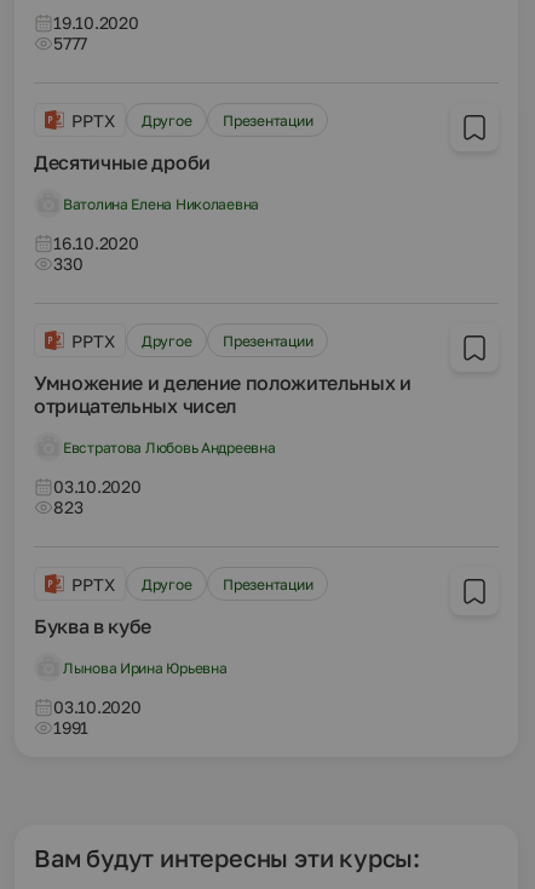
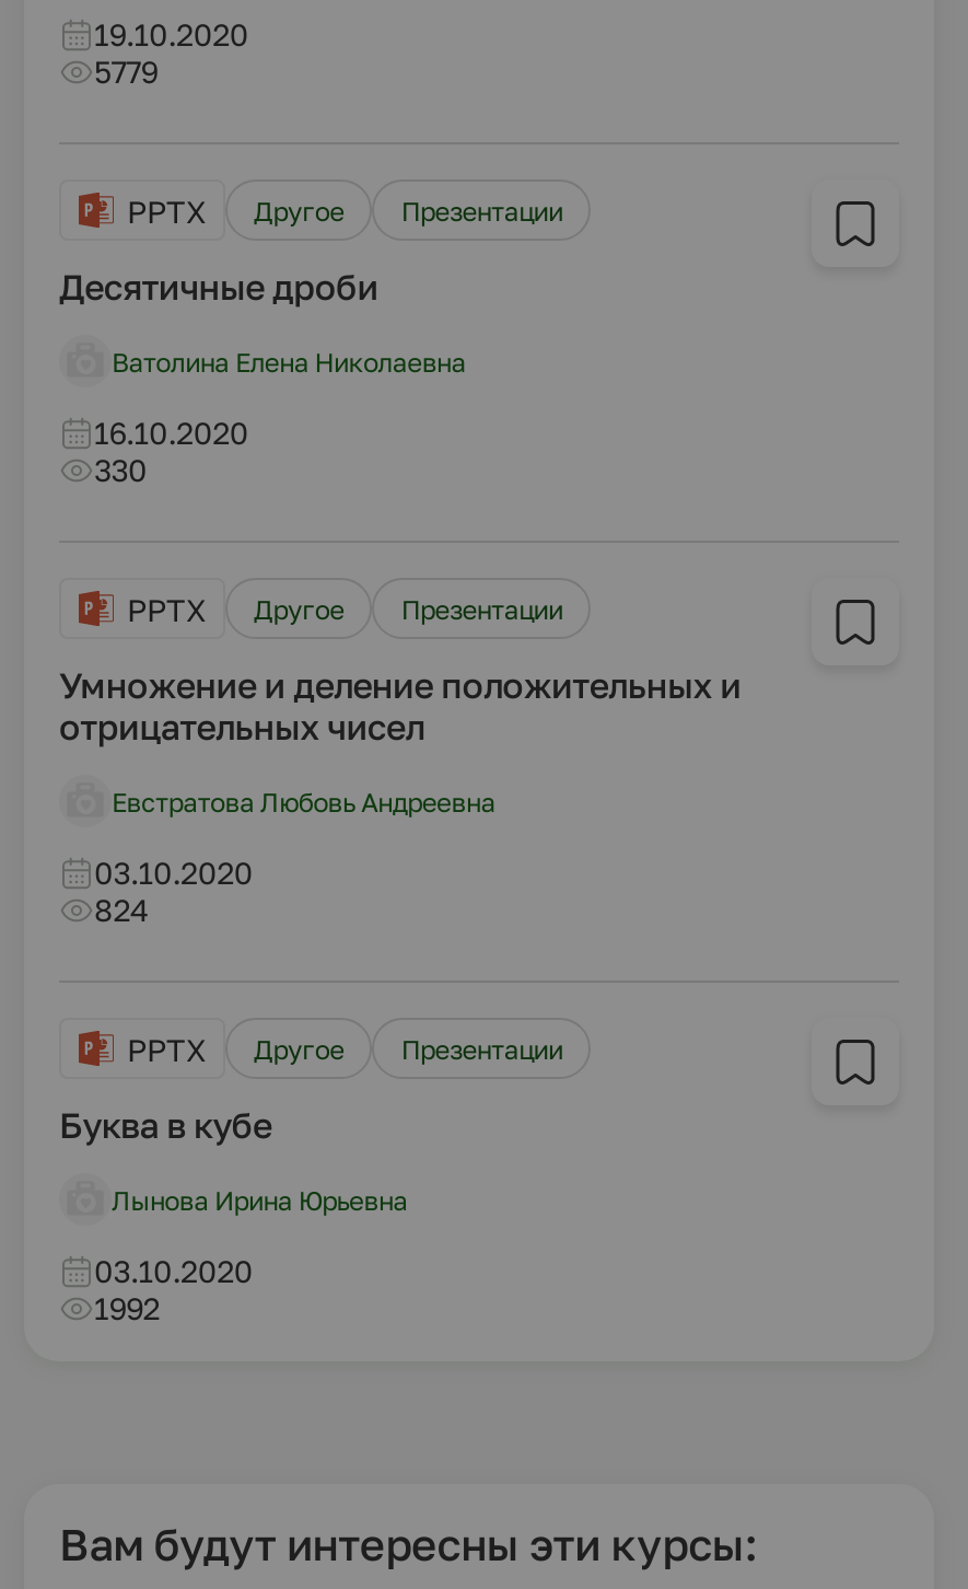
[53,33,87,53] 5777 -> [94,53,158,90] 5779
[53,497,83,517] 823 -> [94,891,149,928] 824
[53,717,88,738] 1991 -> [94,1289,160,1326] 1992

